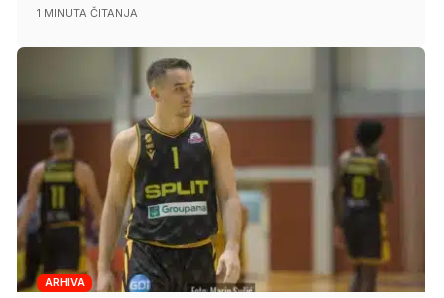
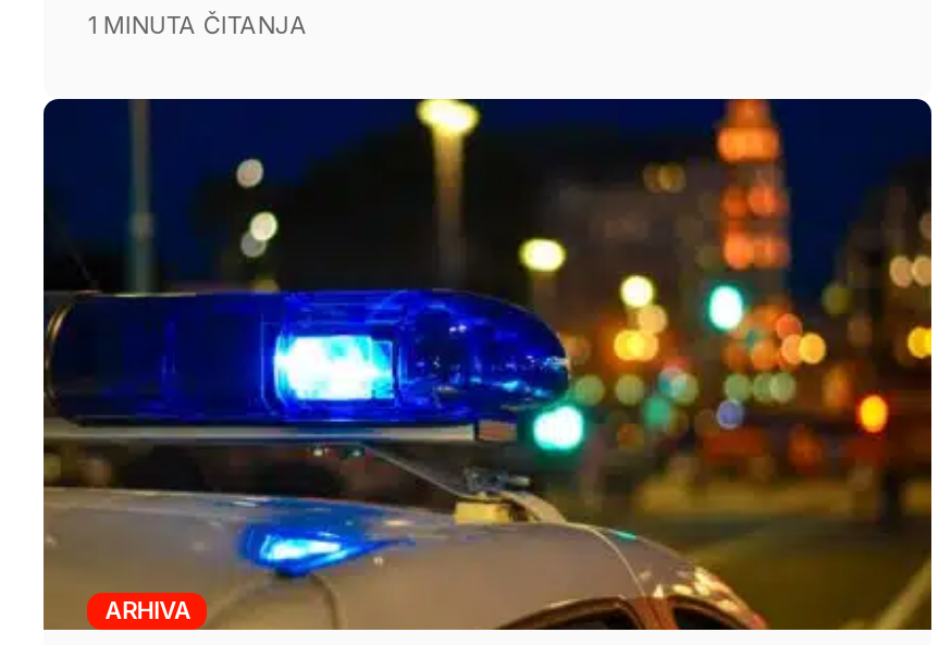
[16,46,426,293] [image] -> [41,97,934,632] [image]

